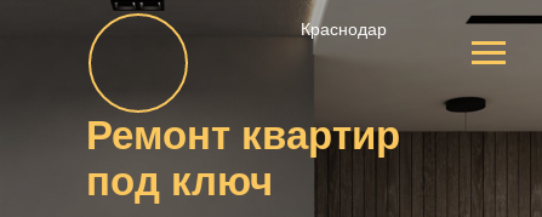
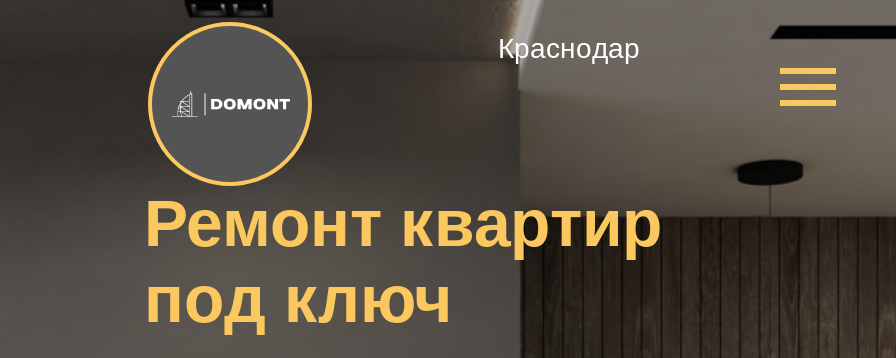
[92,17,184,107] [image] -> [154,28,306,174] [image]

